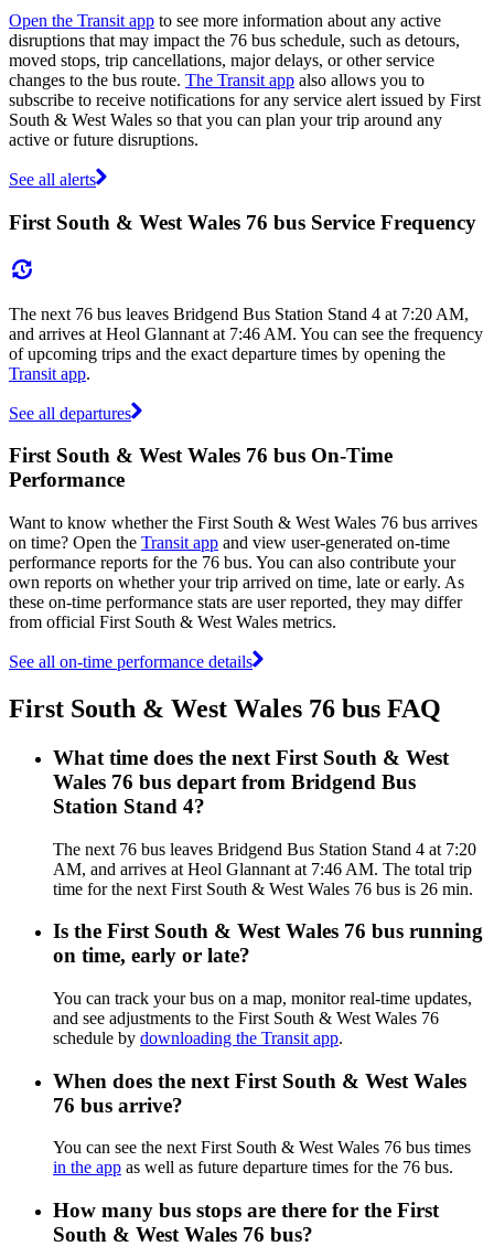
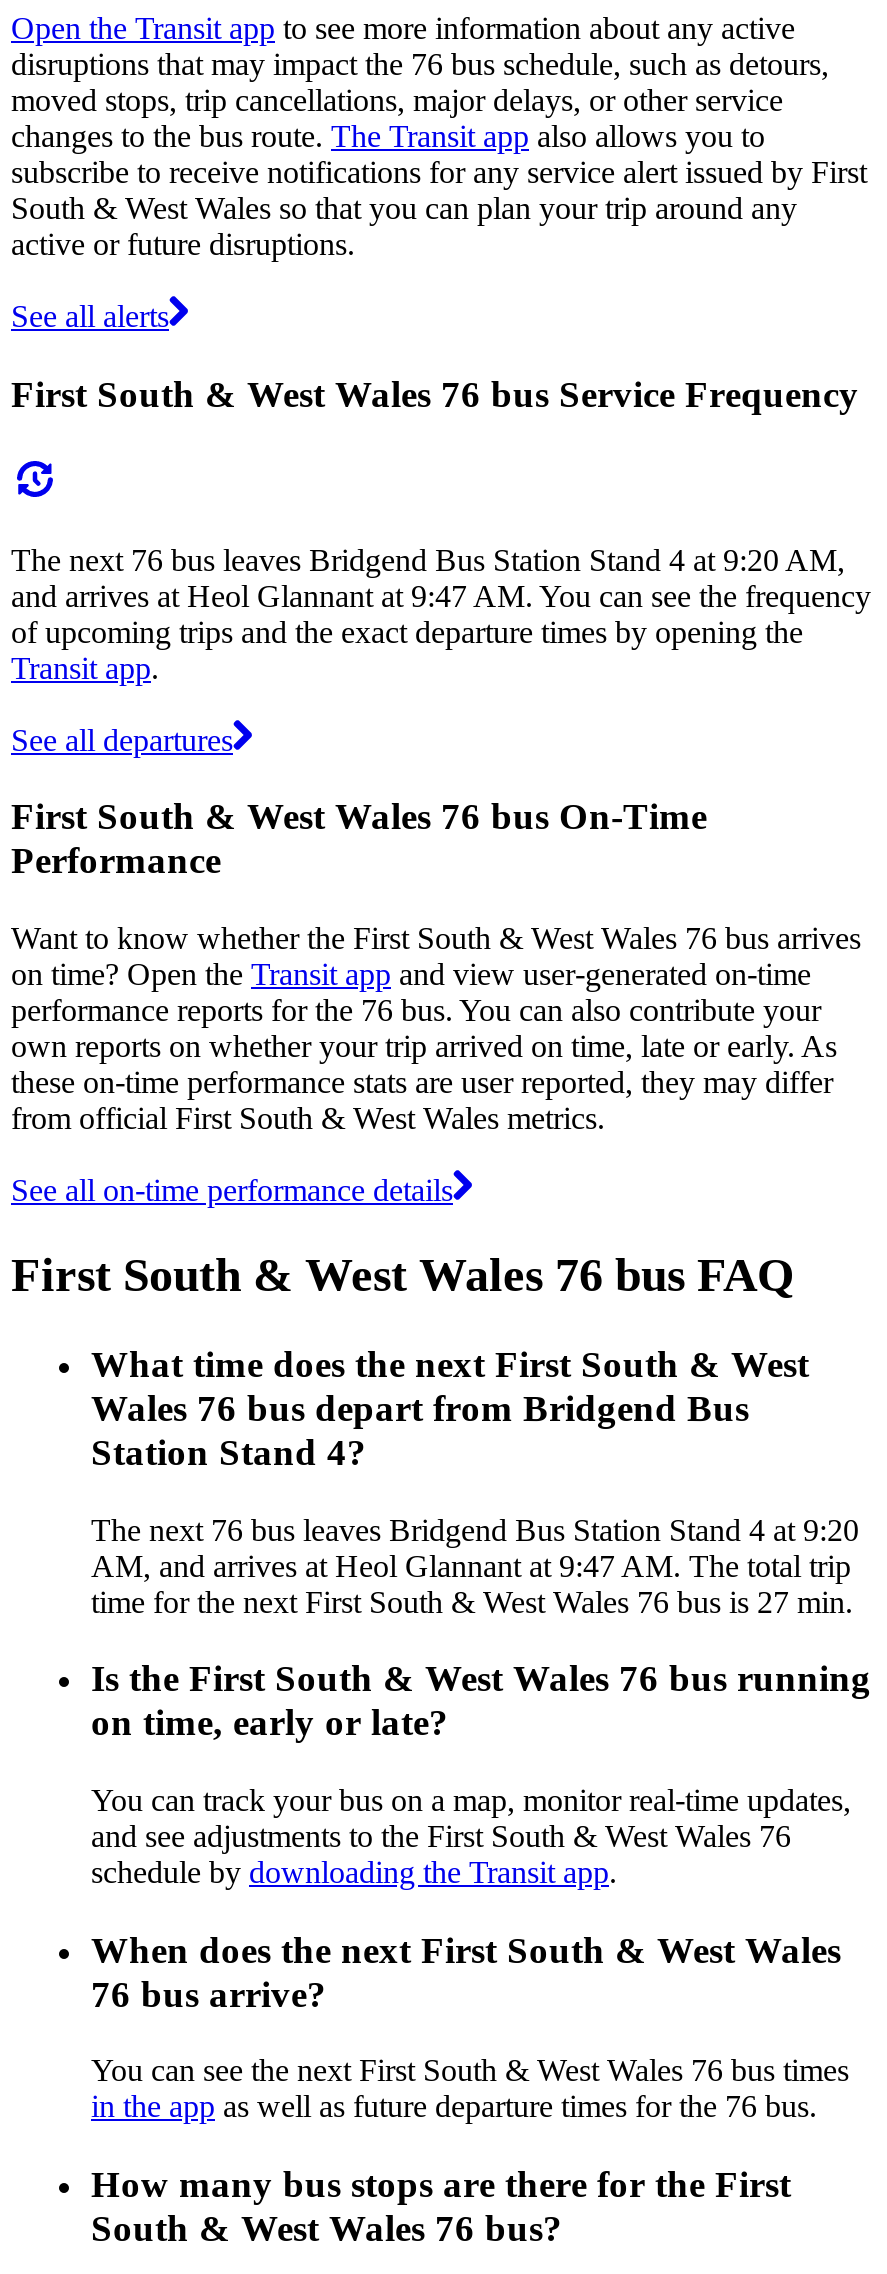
[9,304,469,323] The next 76 bus leaves Bridgend Bus Station Stand 4 at 7:20 AM, -> [11,542,845,576] The next 76 bus leaves Bridgend Bus Station Stand 4 at 9:20 AM,
[9,324,483,343] and arrives at Heol Glannant at 7:46 AM. You can see the frequency -> [11,578,871,612] and arrives at Heol Glannant at 9:47 AM. You can see the frequency
[53,839,476,858] The next 76 bus leaves Bridgend Bus Station Stand 4 at 7:20 -> [91,1512,859,1546] The next 76 bus leaves Bridgend Bus Station Stand 4 at 9:20
[53,859,472,878] AM, and arrives at Heol Glannant at 7:46 AM. The total trip -> [91,1548,851,1582] AM, and arrives at Heol Glannant at 9:47 AM. The total trip
[53,879,473,898] time for the next First South & West Wales 76 bus is 26 min. -> [91,1584,853,1618] time for the next First South & West Wales 76 bus is 27 min.

